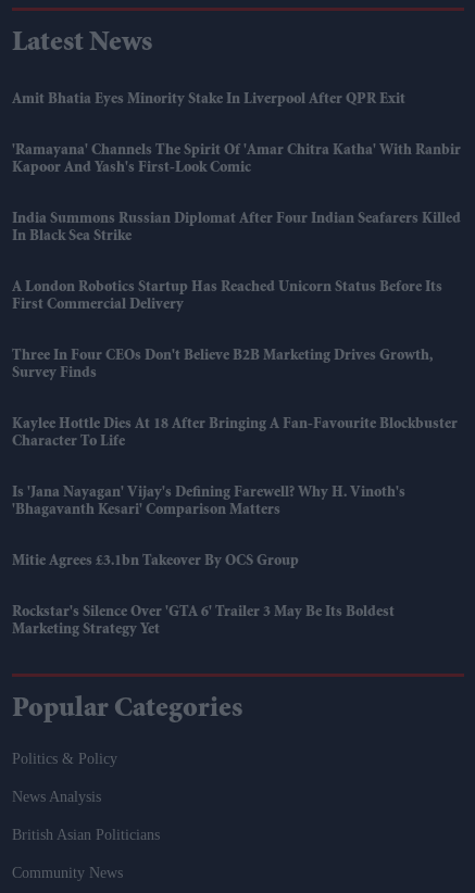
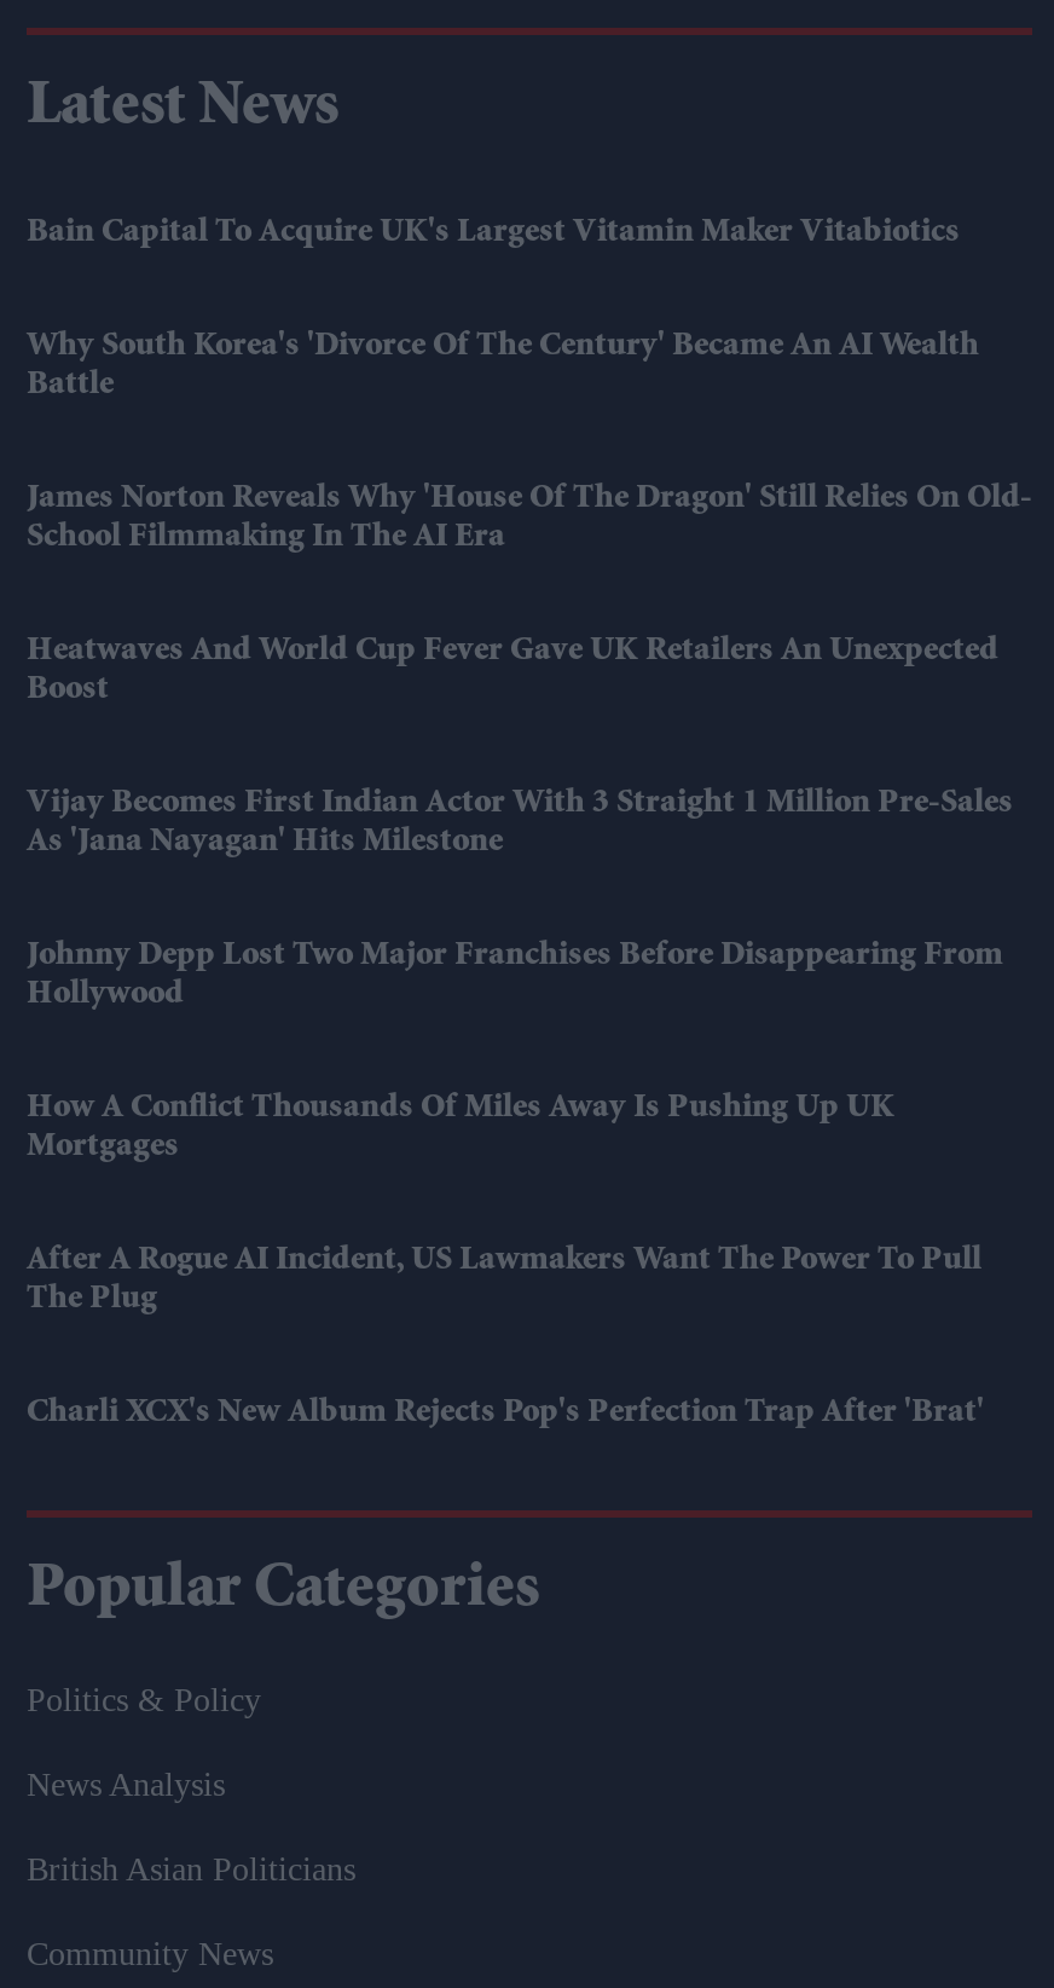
[12,93,405,108] Amit Bhatia Eyes Minority Stake In Liverpool After QPR Exit -> [27,217,960,251] Bain Capital To Acquire UK's Largest Vitamin Maker Vitabiotics
[12,144,461,176] 'Ramayana' Channels The Spirit Of 'Amar Chitra Katha' With Ranbir | Kapoor And Yash's First-Look Comic -> [27,331,979,403] Why South Korea's 'divorce Of The Century' Became An AI Wealth | Battle
[12,212,461,245] India Summons Russian Diplomat After Four Indian Seafarers Killed | In Black Sea Strike -> [27,483,1032,556] James Norton Reveals Why 'House Of The Dragon' Still Relies On Old- | School Filmmaking In The AI Era
[12,281,442,313] A London Robotics Startup Has Reached Unicorn Status Before Its | First Commercial Delivery -> [27,636,998,708] Heatwaves And World Cup Fever Gave UK Retailers An Unexpected | Boost
[12,349,433,382] Three In Four CEOs Don't Believe B2B Marketing Drives Growth, | Survey Finds -> [27,788,1013,860] Vijay Becomes First Indian Actor With 3 Straight 1 Million Pre-Sales | As 'Jana Nayagan' Hits Milestone
[12,417,458,450] Kaylee Hottle Dies At 18 After Bringing A Fan-Favourite Blockbuster | Character To Life -> [27,940,1003,1013] Johnny Depp Lost Two Major Franchises Before Disappearing From | Hollywood
[12,486,405,519] Is 'Jana Nayagan' Vijay's Defining Farewell? Why H. Vinoth's | 'Bhagavanth Kesari' Comparison Matters -> [27,1093,894,1165] How A Conflict Thousands Of Miles Away Is Pushing Up UK | Mortgages
[12,554,299,570] Mitie Agrees £3.1bn Takeover By OCS Group -> [27,1245,981,1318] After A Rogue AI Incident, US Lawmakers Want The Power To Pull | The Plug
[12,605,395,638] Rockstar's Silence Over 'GTA 6' Trailer 3 May Be Its Boldest | Marketing Strategy Yet -> [27,1397,984,1431] Charli XCX's New Album Rejects Pop's Perfection Trap After 'Brat'

